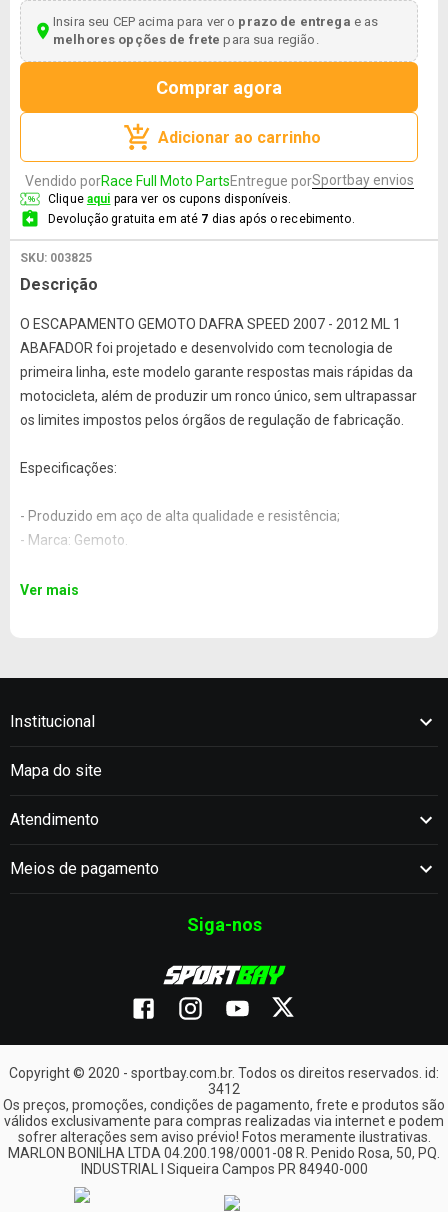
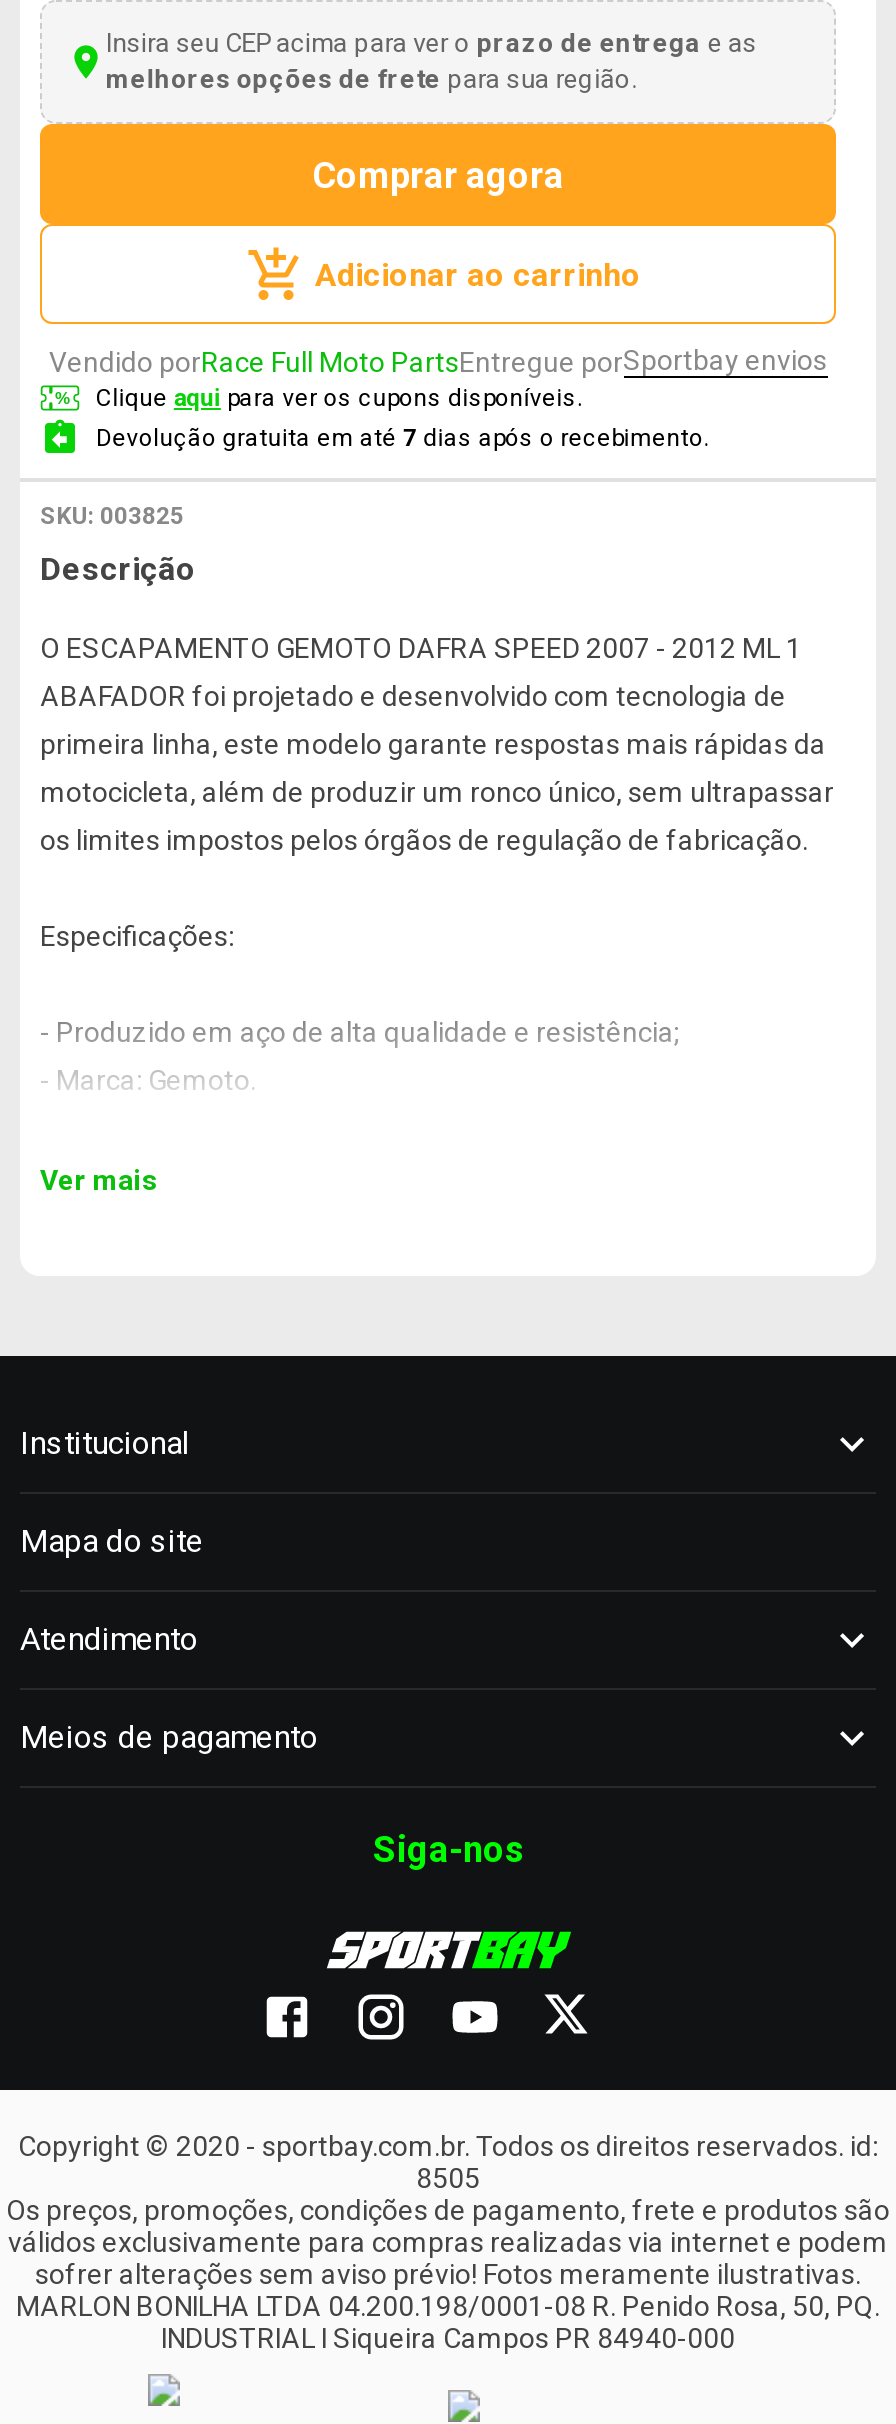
[208,1081,240,1097] 3412 -> [416,2162,480,2194] 8505

